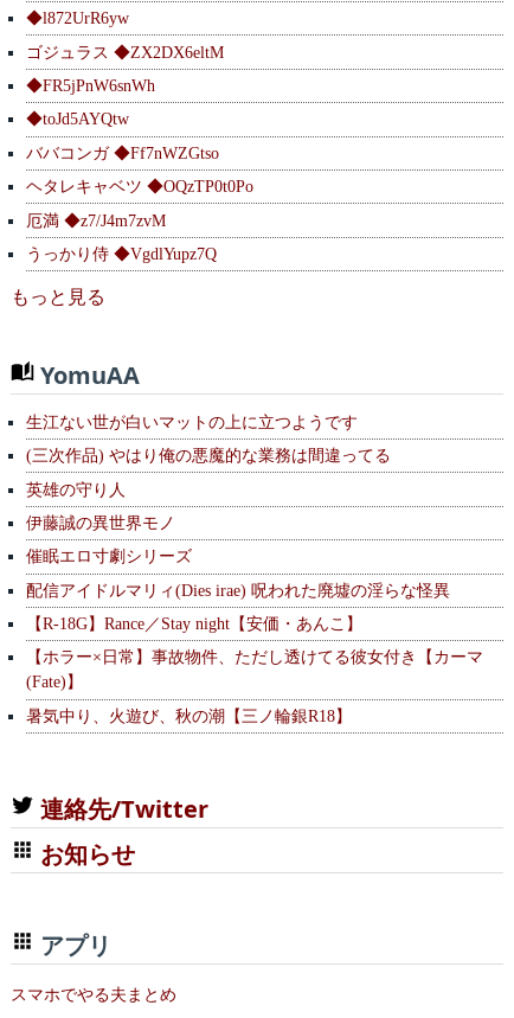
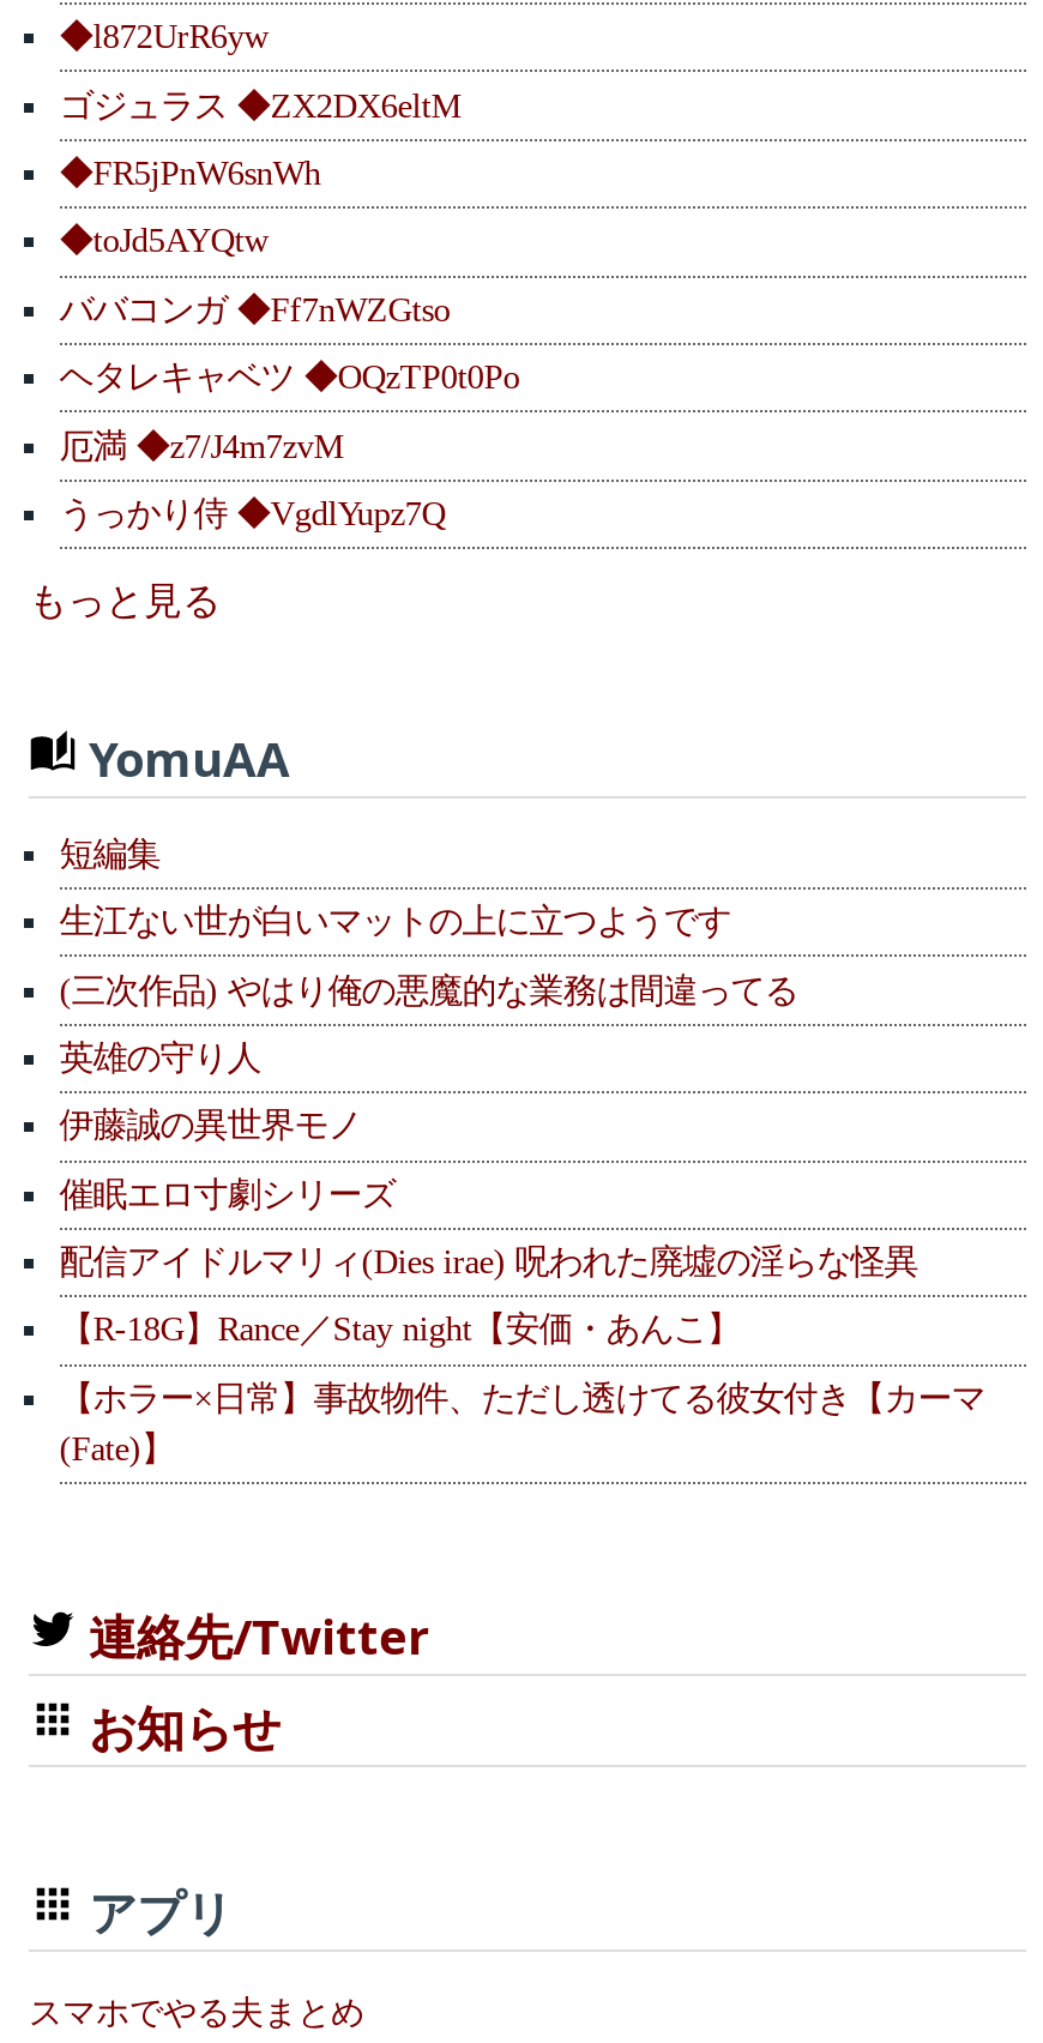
none -> [59,834,160,872] 短編集
moved [26,412,483,691] -> [59,902,985,1467]: 生江ない世が白いマットの上に立つようです | (三次作品) やはり俺の悪魔的な業務は間違ってる | 英雄の守り人 | ... | 【ホラー×日常】事故物件、ただし透けてる彼女付き【カーマ | (Fate)】
[26,706,352,725] 暑気中り、火遊び、秋の潮【三ノ輪銀R18】 -> none

